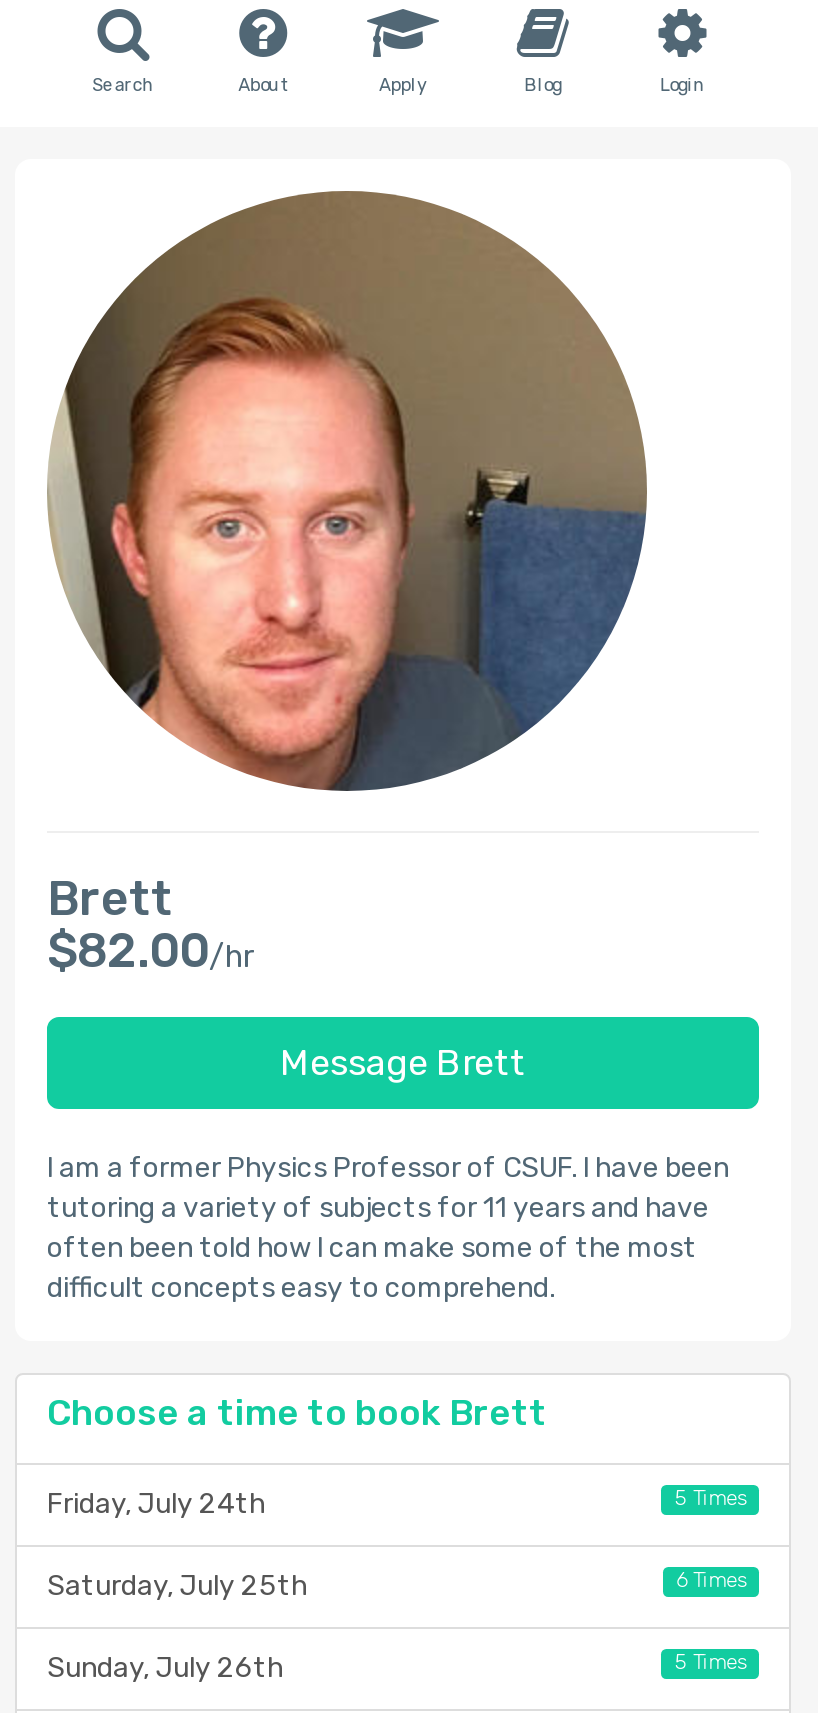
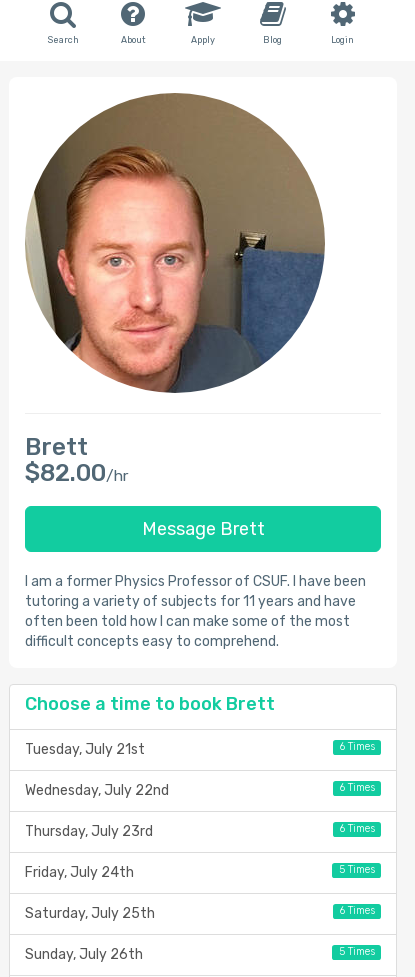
none -> [25,740,375,840] Tuesday, July 21st | 6 Times | Wednesday, July 22nd | 6 Times | Thursday, July 23rd | 6 Times

